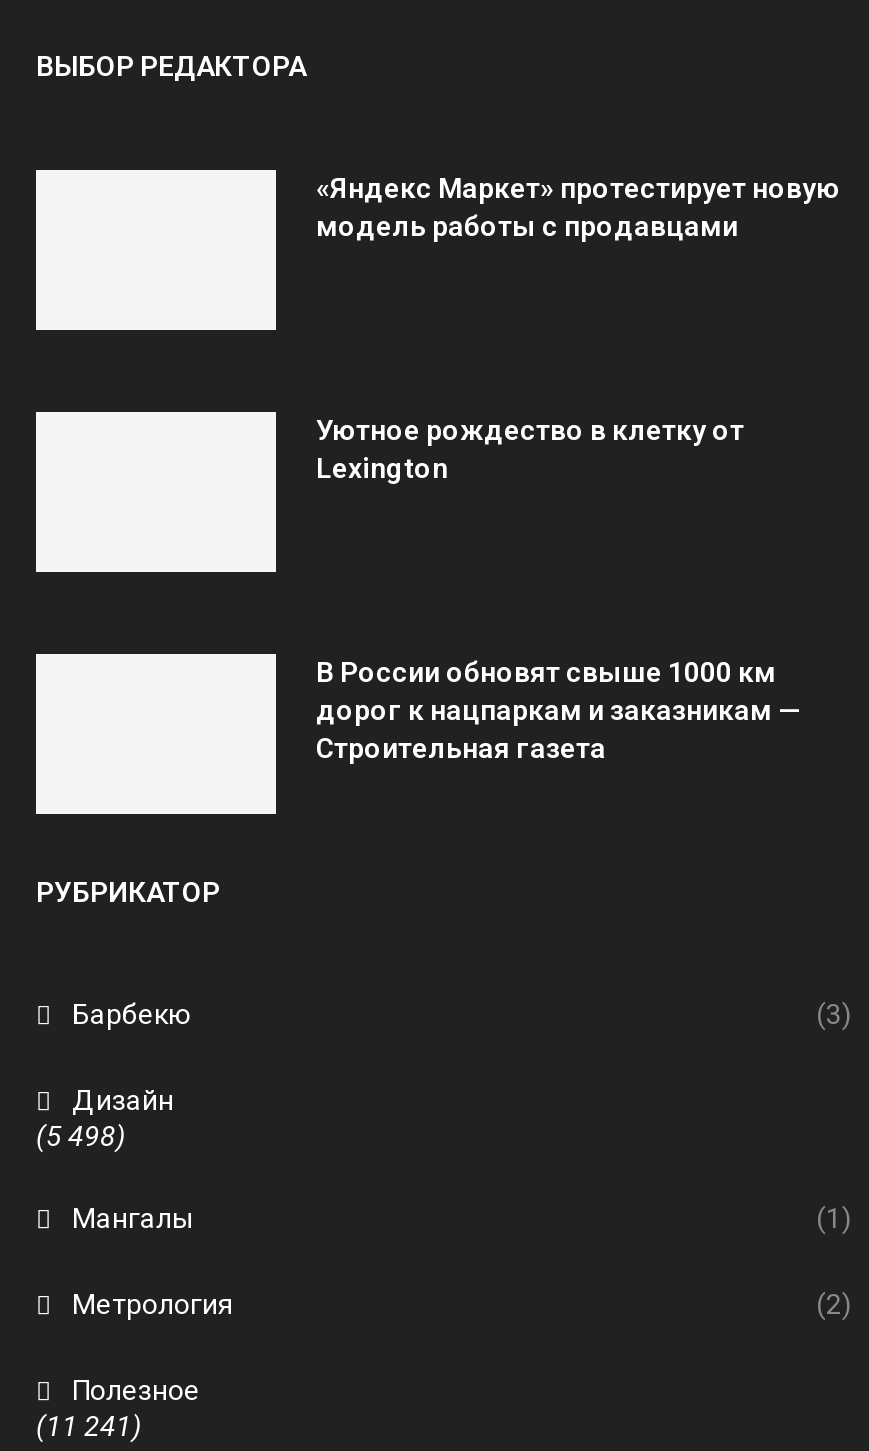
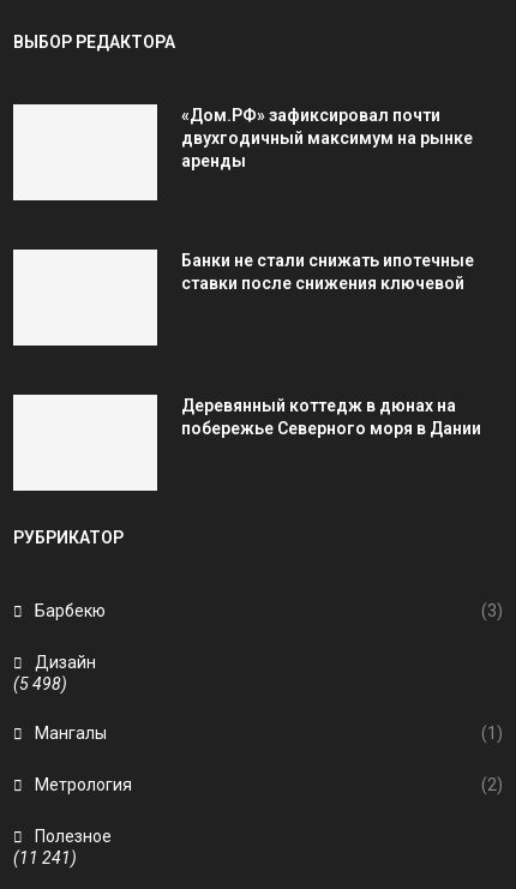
[316,172,840,242] «Яндекс Маркет» протестирует новую | модель работы с продавцами -> [181,106,473,170] «Дом.РФ» зафиксировал почти | двухгодичный максимум на рынке | аренды
[316,414,744,484] Уютное рождество в клетку от | Lexington -> [181,251,474,293] Банки не стали снижать ипотечные | ставки после снижения ключевой
[316,656,800,764] В России обновят свыше 1000 км | дорог к нацпаркам и заказникам — | Строительная газета -> [181,396,481,438] Деревянный коттедж в дюнах на | побережье Северного моря в Дании

